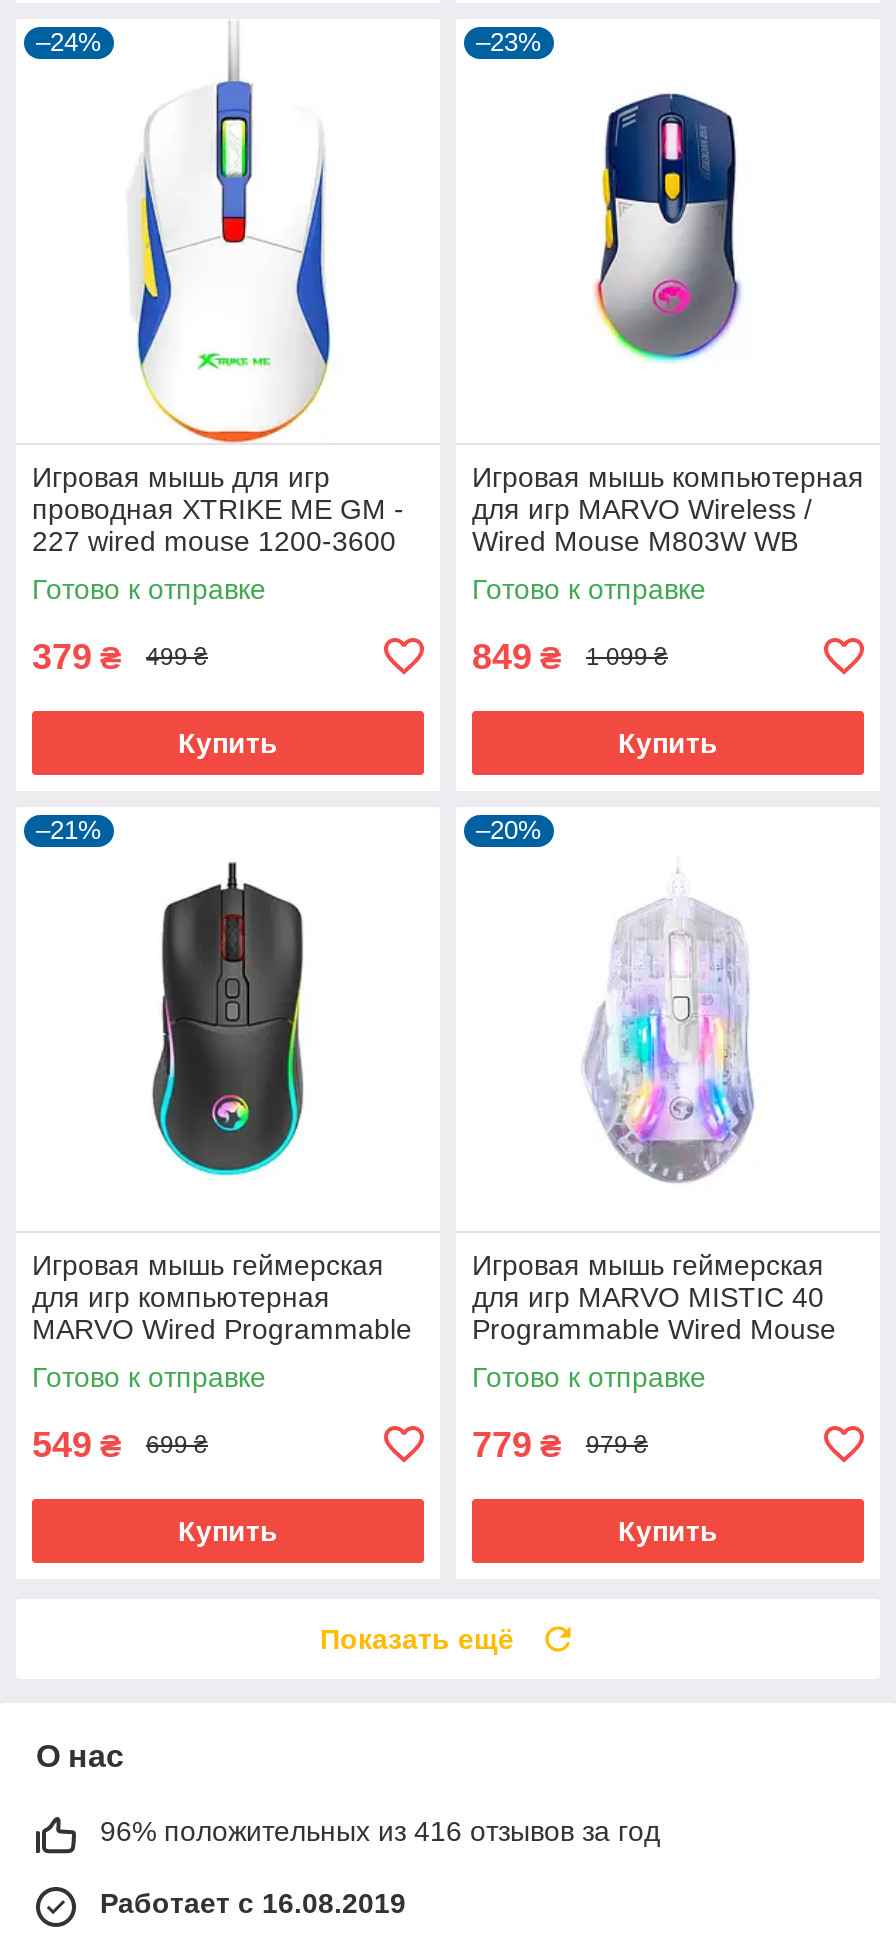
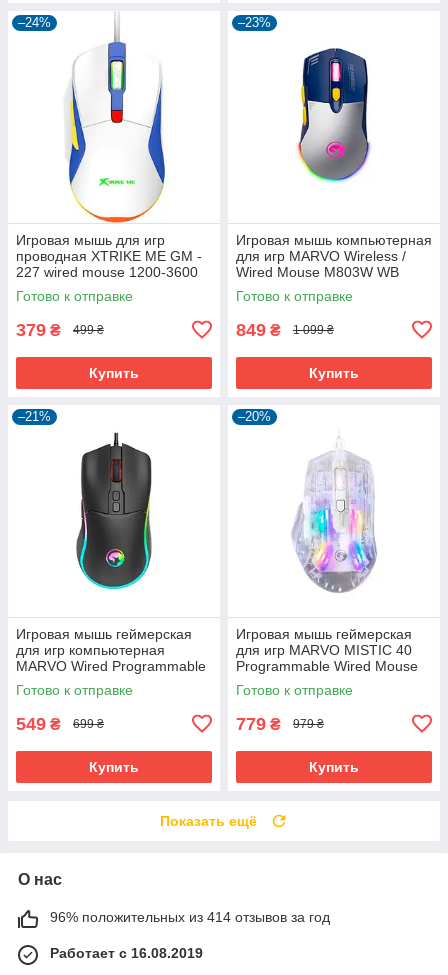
[100,1815,660,1847] 96% положительных из 416 отзывов за год -> [50,909,330,925] 96% положительных из 414 отзывов за год

